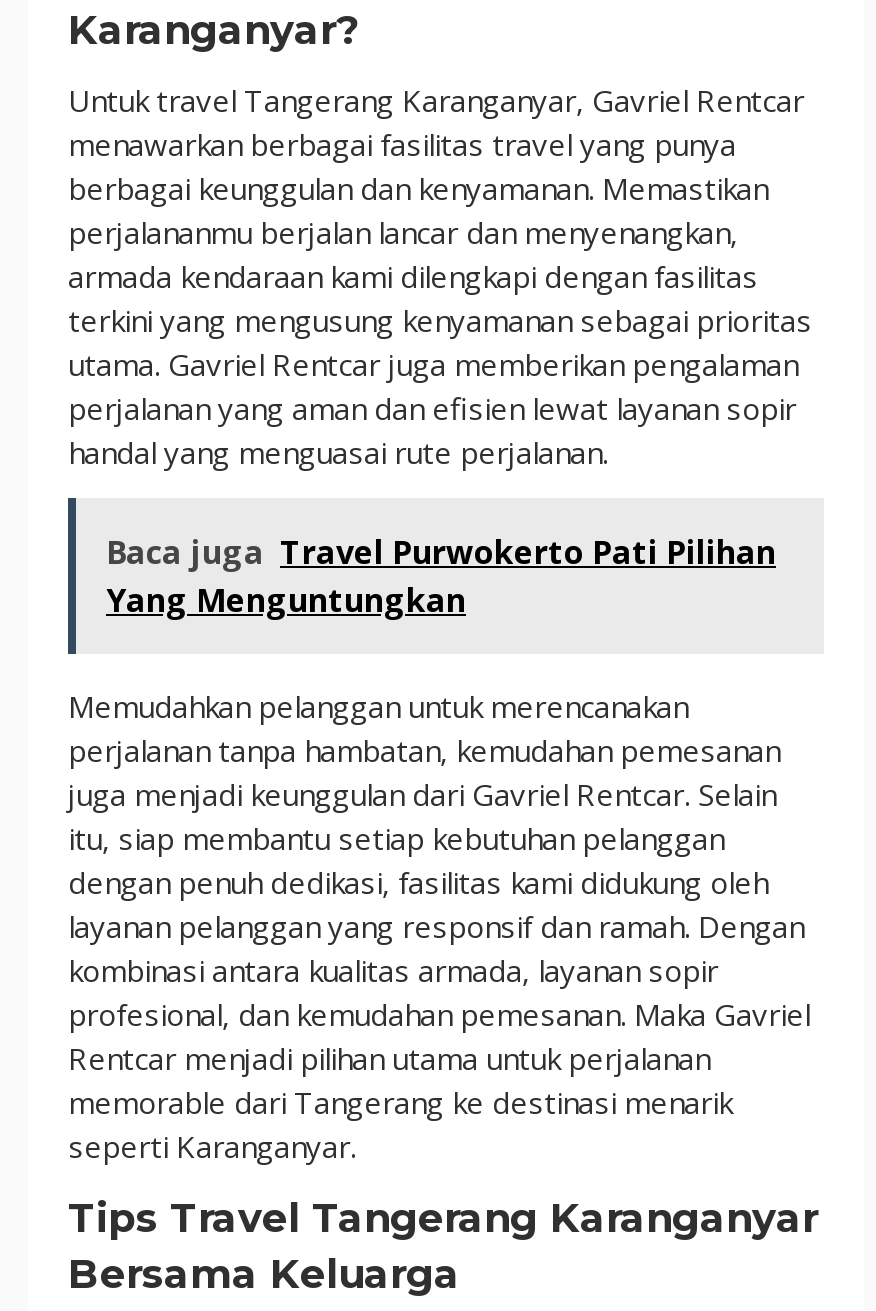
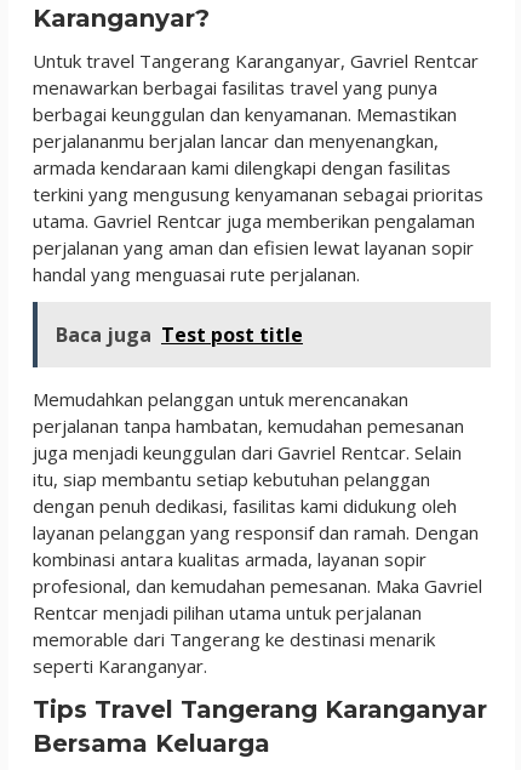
[106,529,776,621] Baca juga Travel Purwokerto Pati Pilihan | Yang Menguntungkan -> [56,321,303,348] Baca juga Test post title

